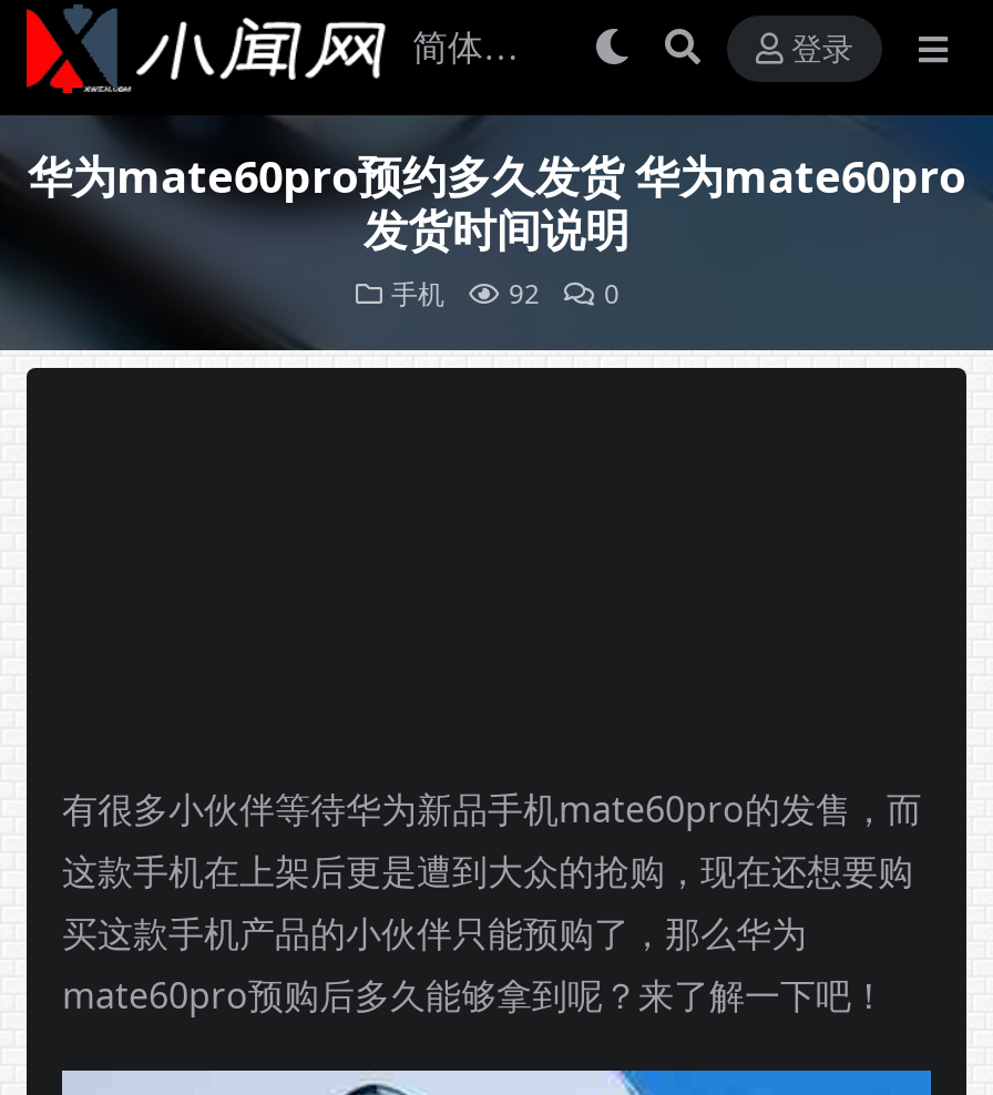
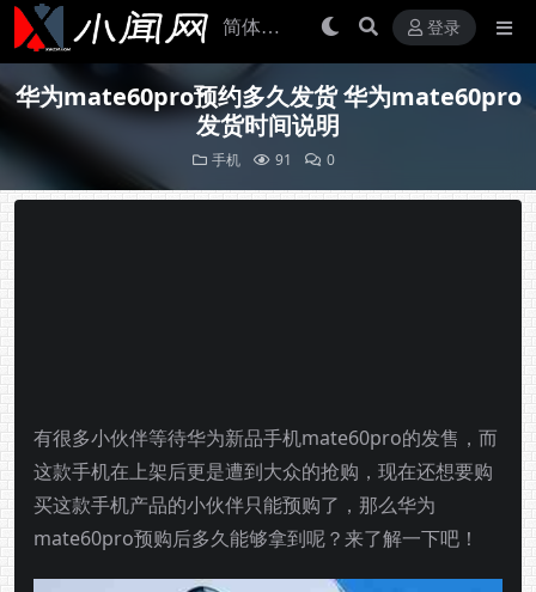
[391,275,620,313] 手机 92 0 -> [211,149,334,170] 手机 91 0

